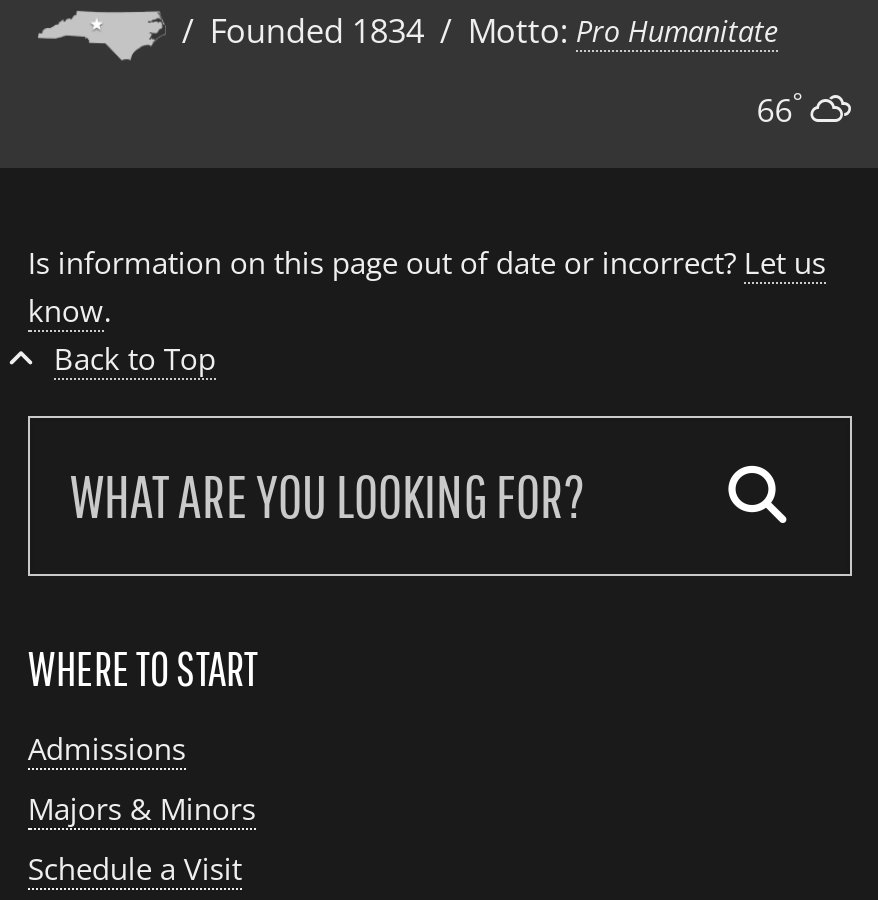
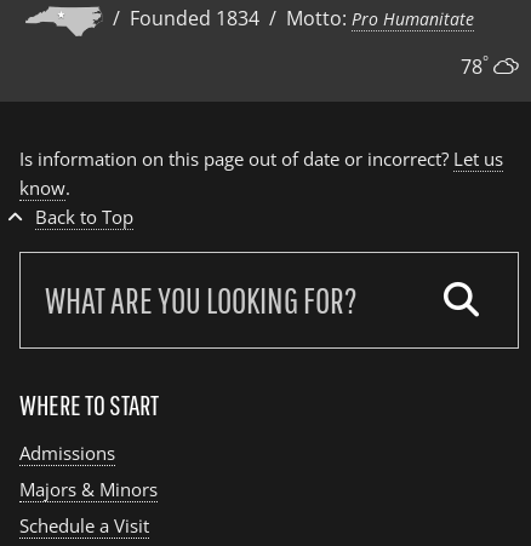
[756,84,802,132] 66° -> [461,51,489,80] 78°

